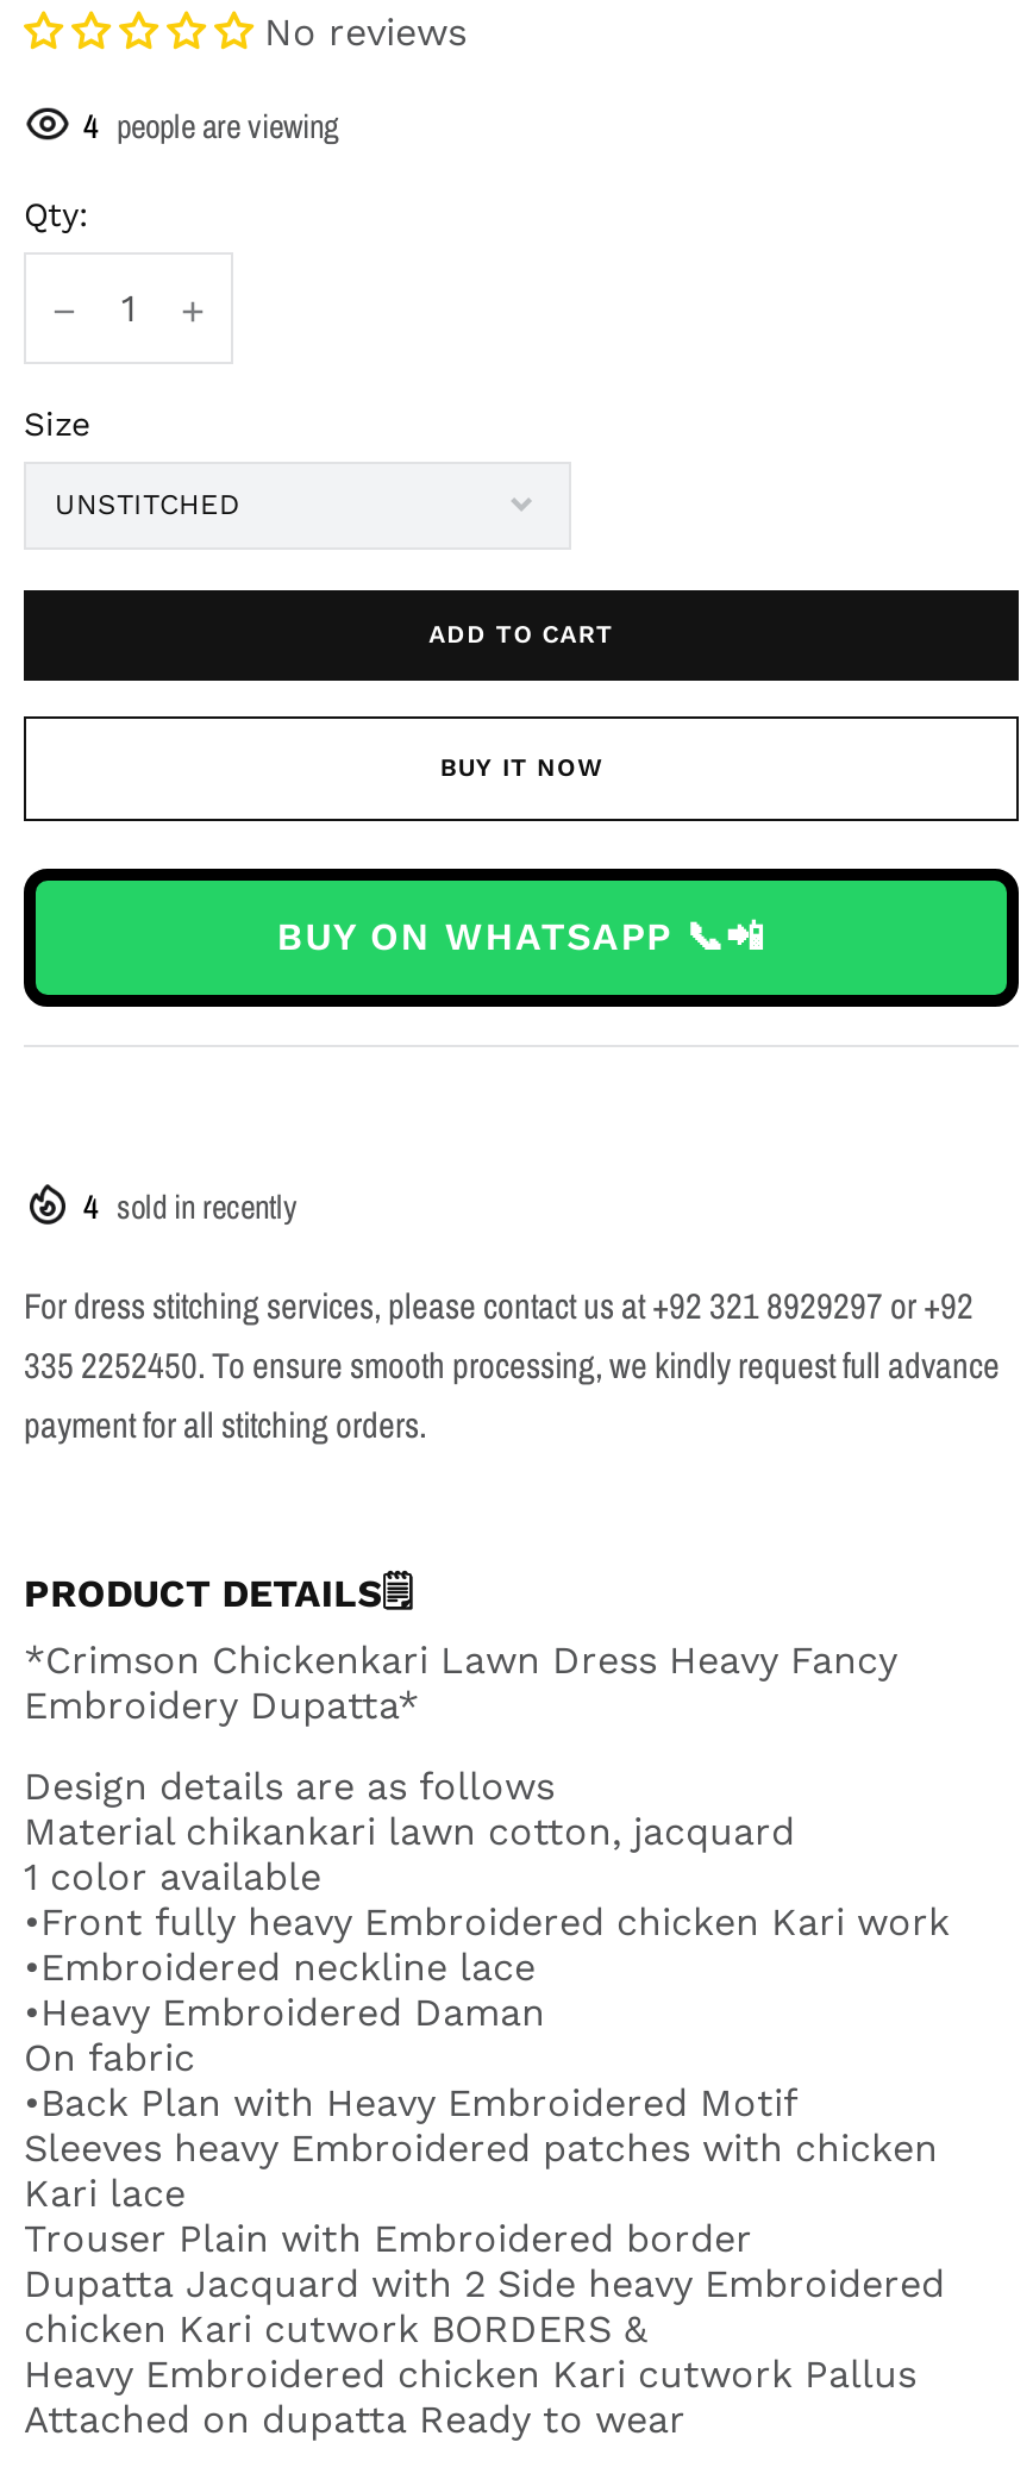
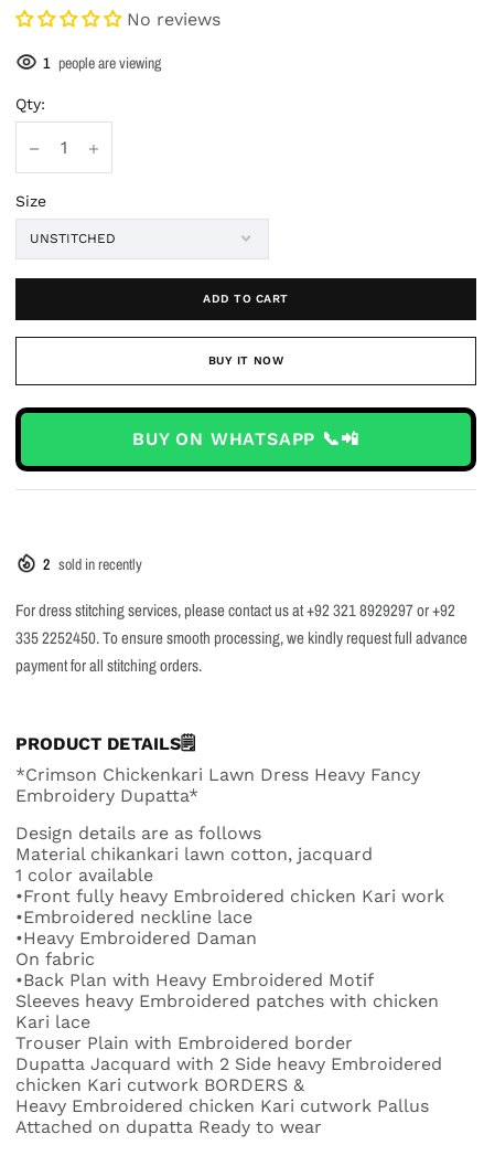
[83,105,338,148] 4 people are viewing -> [43,53,161,73] 1 people are viewing
[83,1186,298,1229] 4 sold in recently -> [43,555,142,574] 2 sold in recently

